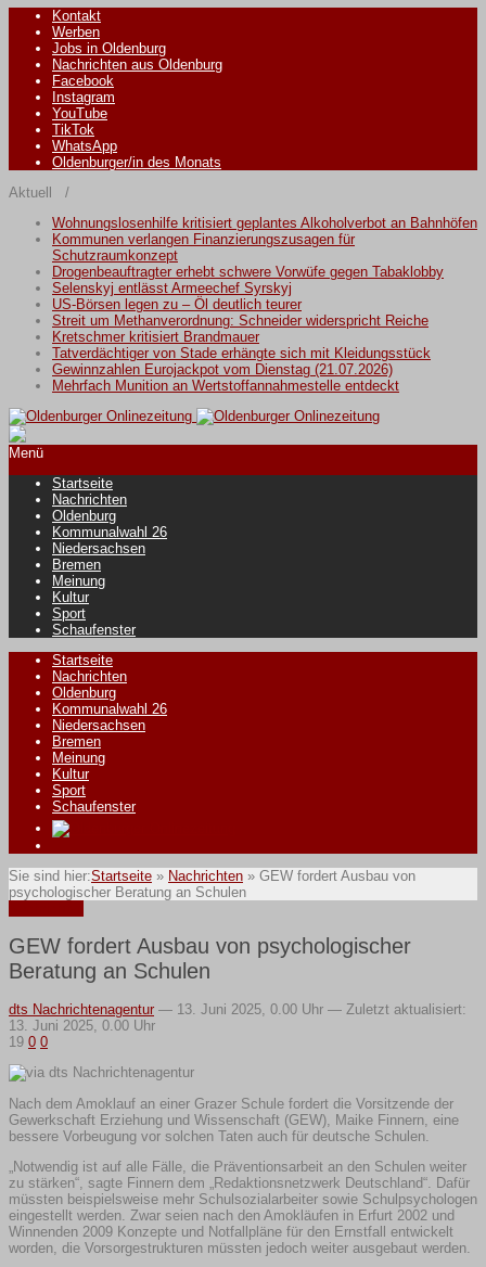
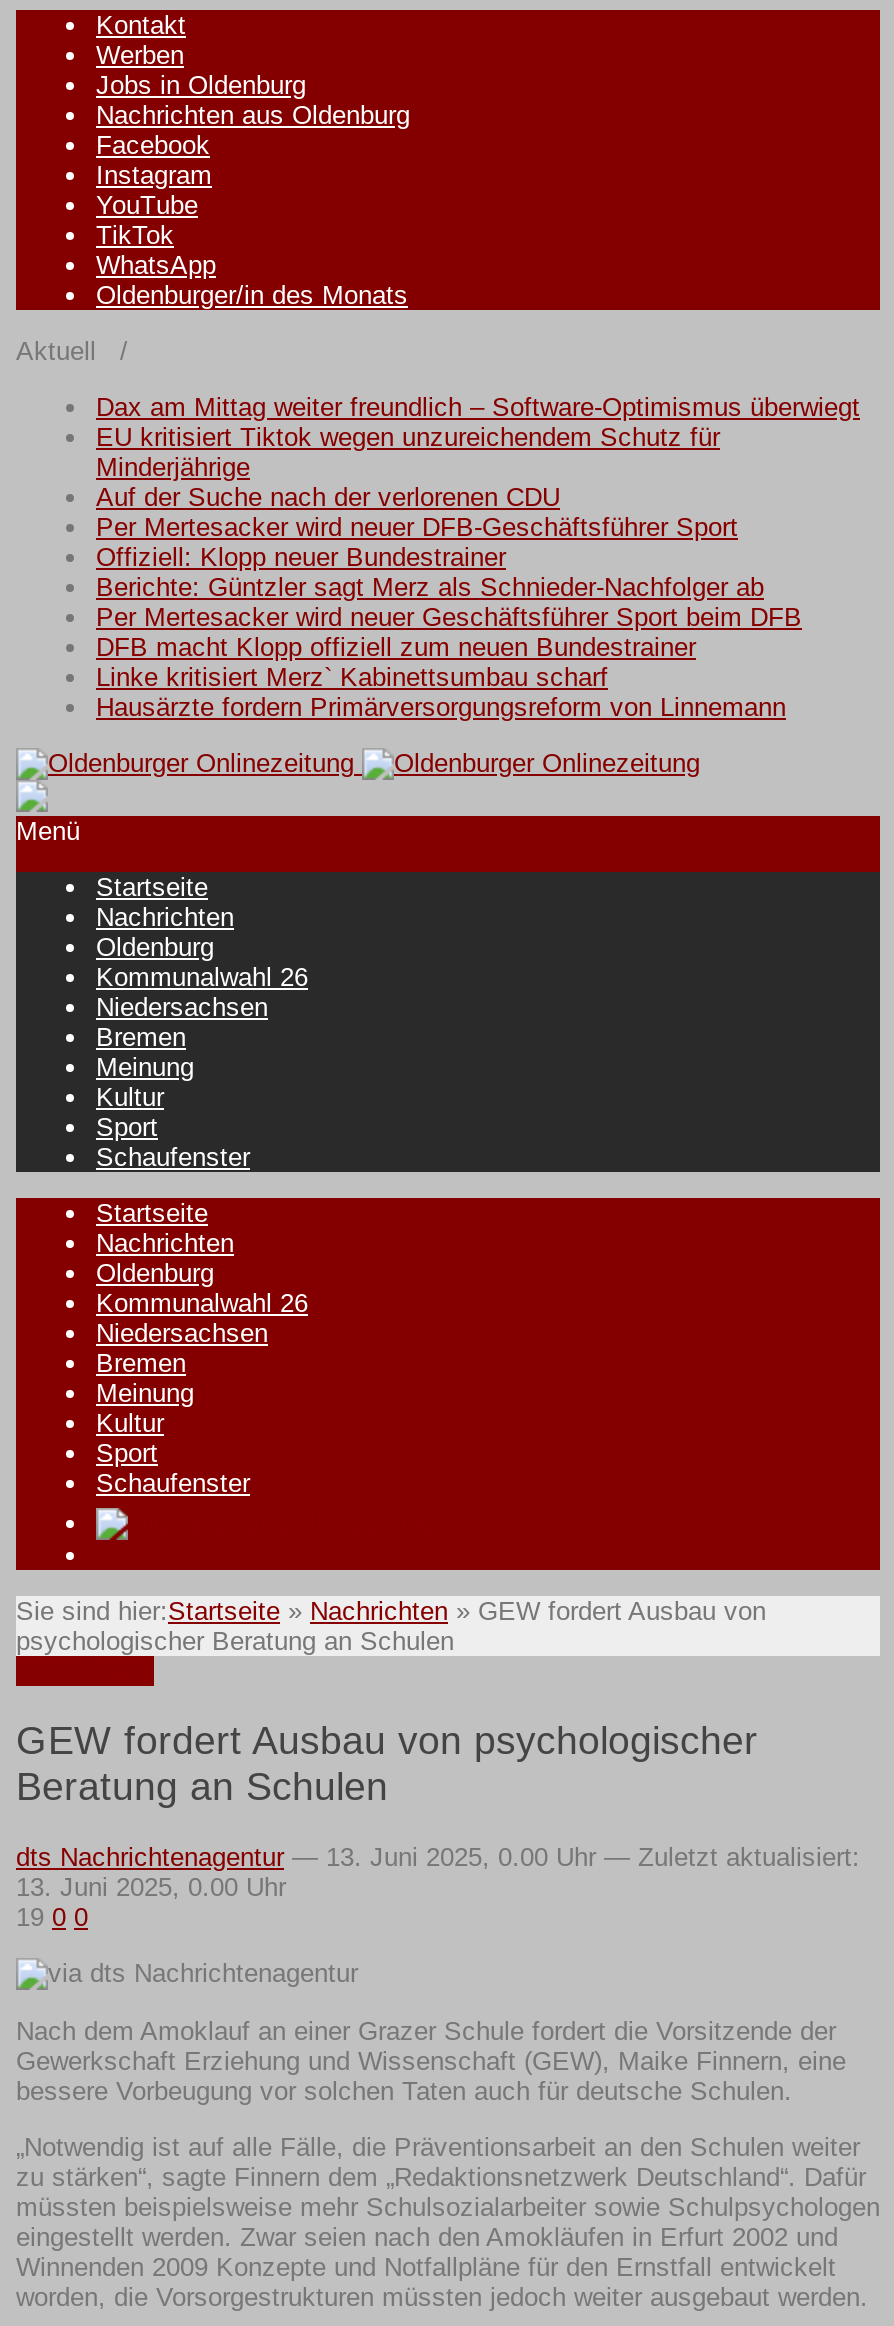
[52,215,477,394] Wohnungslosenhilfe kritisiert geplantes Alkoholverbot an Bahnhöfen | Kommunen verlangen Finanzierungszusagen für | Schutzraumkonzept | Drogenbeauftragter erhebt schwere Vorwüfe gegen Tabaklobby | Selenskyj entlässt Armeechef Syrskyj | US-Börsen legen zu – Öl deutlich teurer | Streit um Methanverordnung: Schneider widerspricht Reiche | Kretschmer kritisiert Brandmauer | Tatverdächtiger von Stade erhängte sich mit Kleidungsstück | Gewinnzahlen Eurojackpot vom Dienstag (21.07.2026) | Mehrfach Munition an Wertstoffannahmestelle entdeckt -> [96,392,860,722] Dax am Mittag weiter freundlich – Software-Optimismus überwiegt | EU kritisiert Tiktok wegen unzureichendem Schutz für | Minderjährige | Auf der Suche nach der verlorenen CDU | Per Mertesacker wird neuer DFB-Geschäftsführer Sport | Offiziell: Klopp neuer Bundestrainer | Berichte: Güntzler sagt Merz als Schnieder-Nachfolger ab | Per Mertesacker wird neuer Geschäftsführer Sport beim DFB | DFB macht Klopp offiziell zum neuen Bundestrainer | Linke kritisiert Merz` Kabinettsumbau scharf | Hausärzte fordern Primärversorgungsreform von Linnemann

